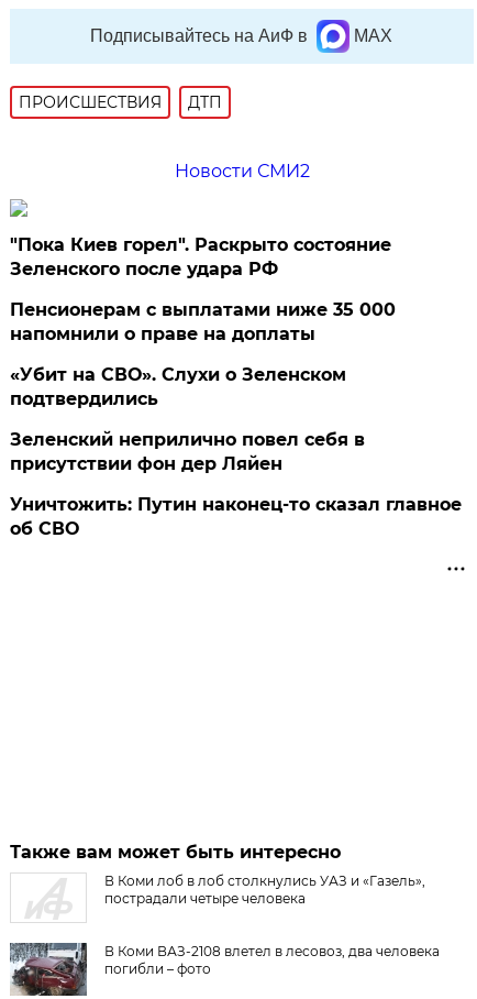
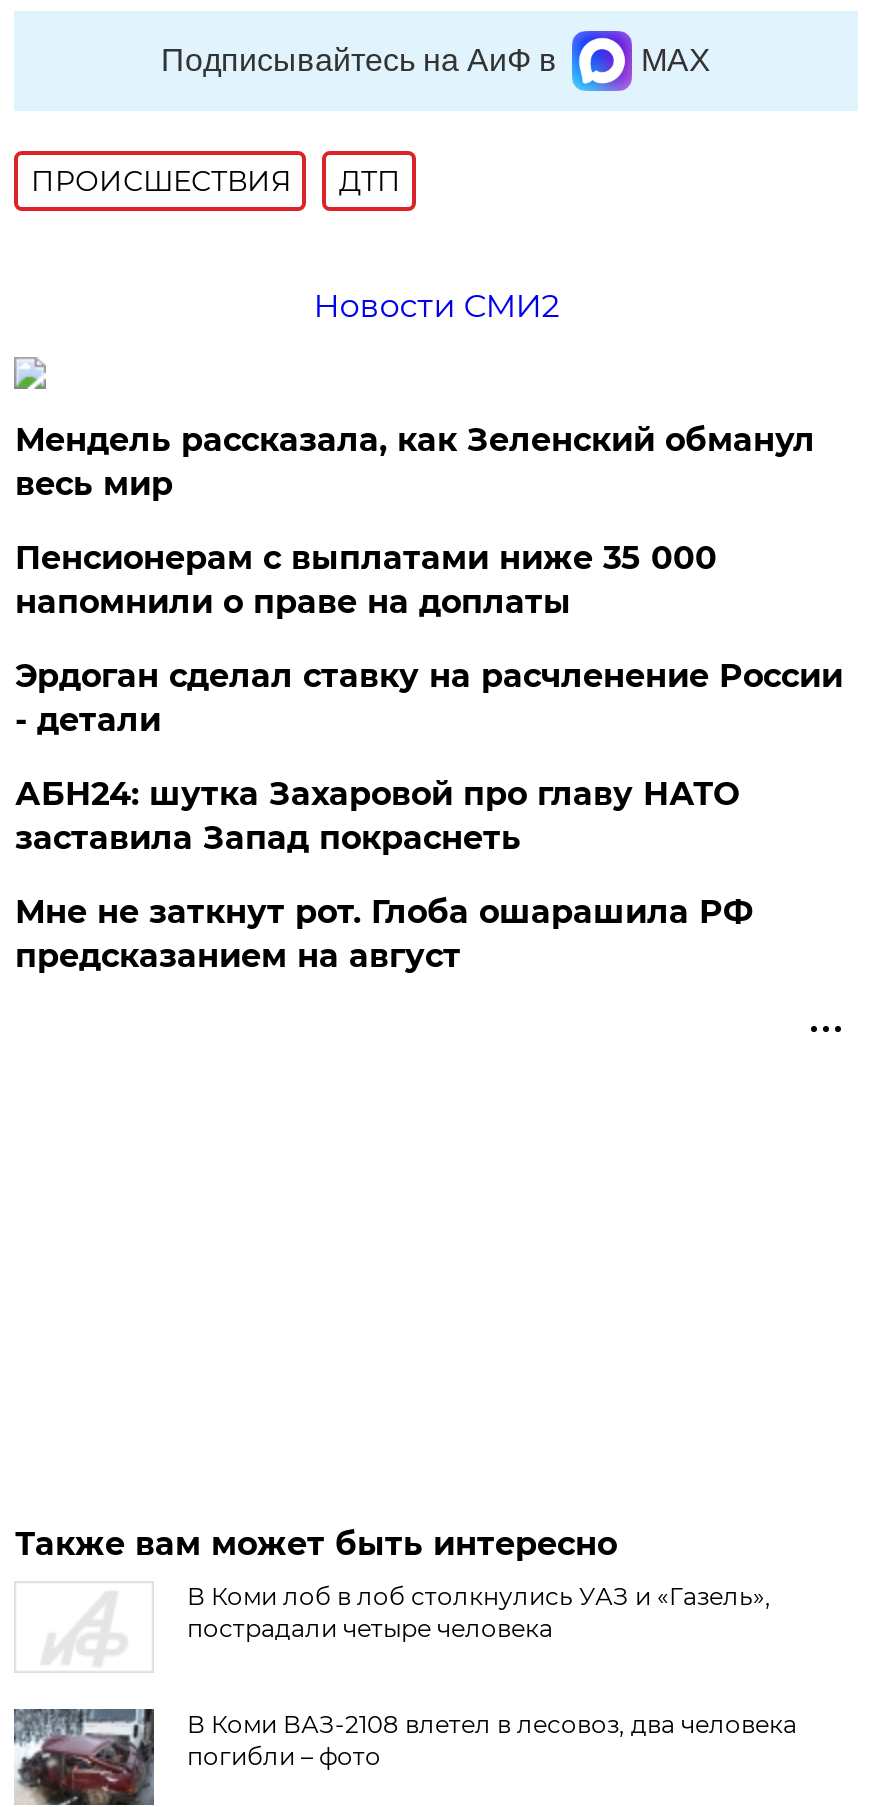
[10,234,392,279] "Пока Киев горел". Раскрыто состояние | Зеленского после удара РФ -> [15,421,815,503] Мендель рассказала, как Зеленский обманул | весь мир
[10,364,347,409] «Убит на СВО». Слухи о Зеленском | подтвердились -> [15,657,843,739] Эрдоган сделал ставку на расчленение России | - детали
[10,429,365,474] Зеленский неприлично повел cебя в | присутствии фон дер Ляйен -> [15,775,739,857] АБН24: шутка Захаровой про главу НАТО | заставила Запад покраснеть
[10,494,462,539] Уничтожить: Путин наконец-то сказал главное | об СВО -> [15,893,753,975] Мне не заткнут рот. Глоба ошарашила РФ | предсказанием на август

